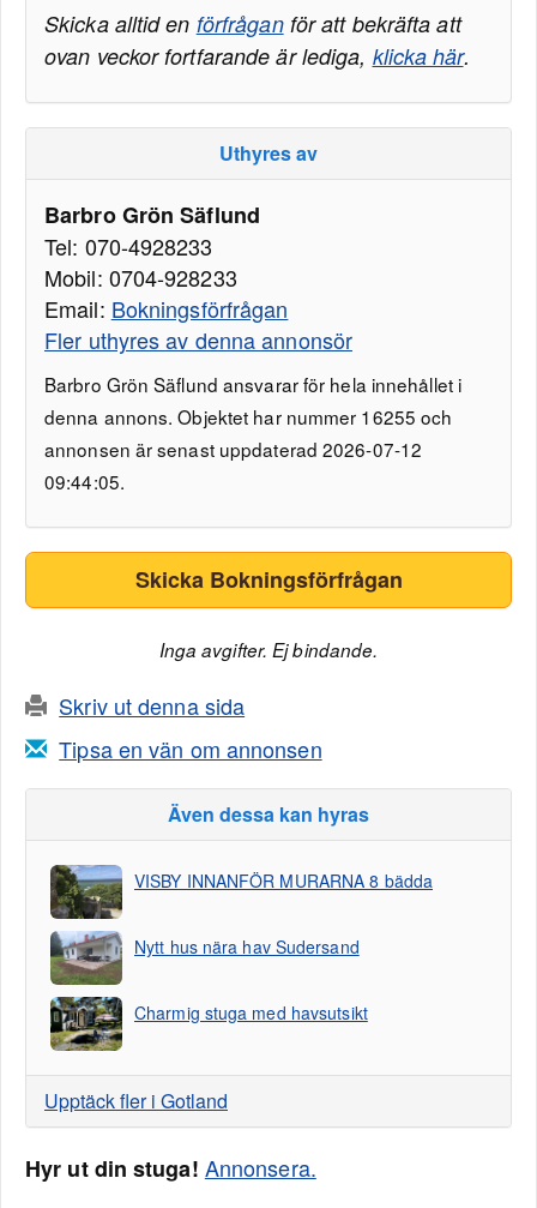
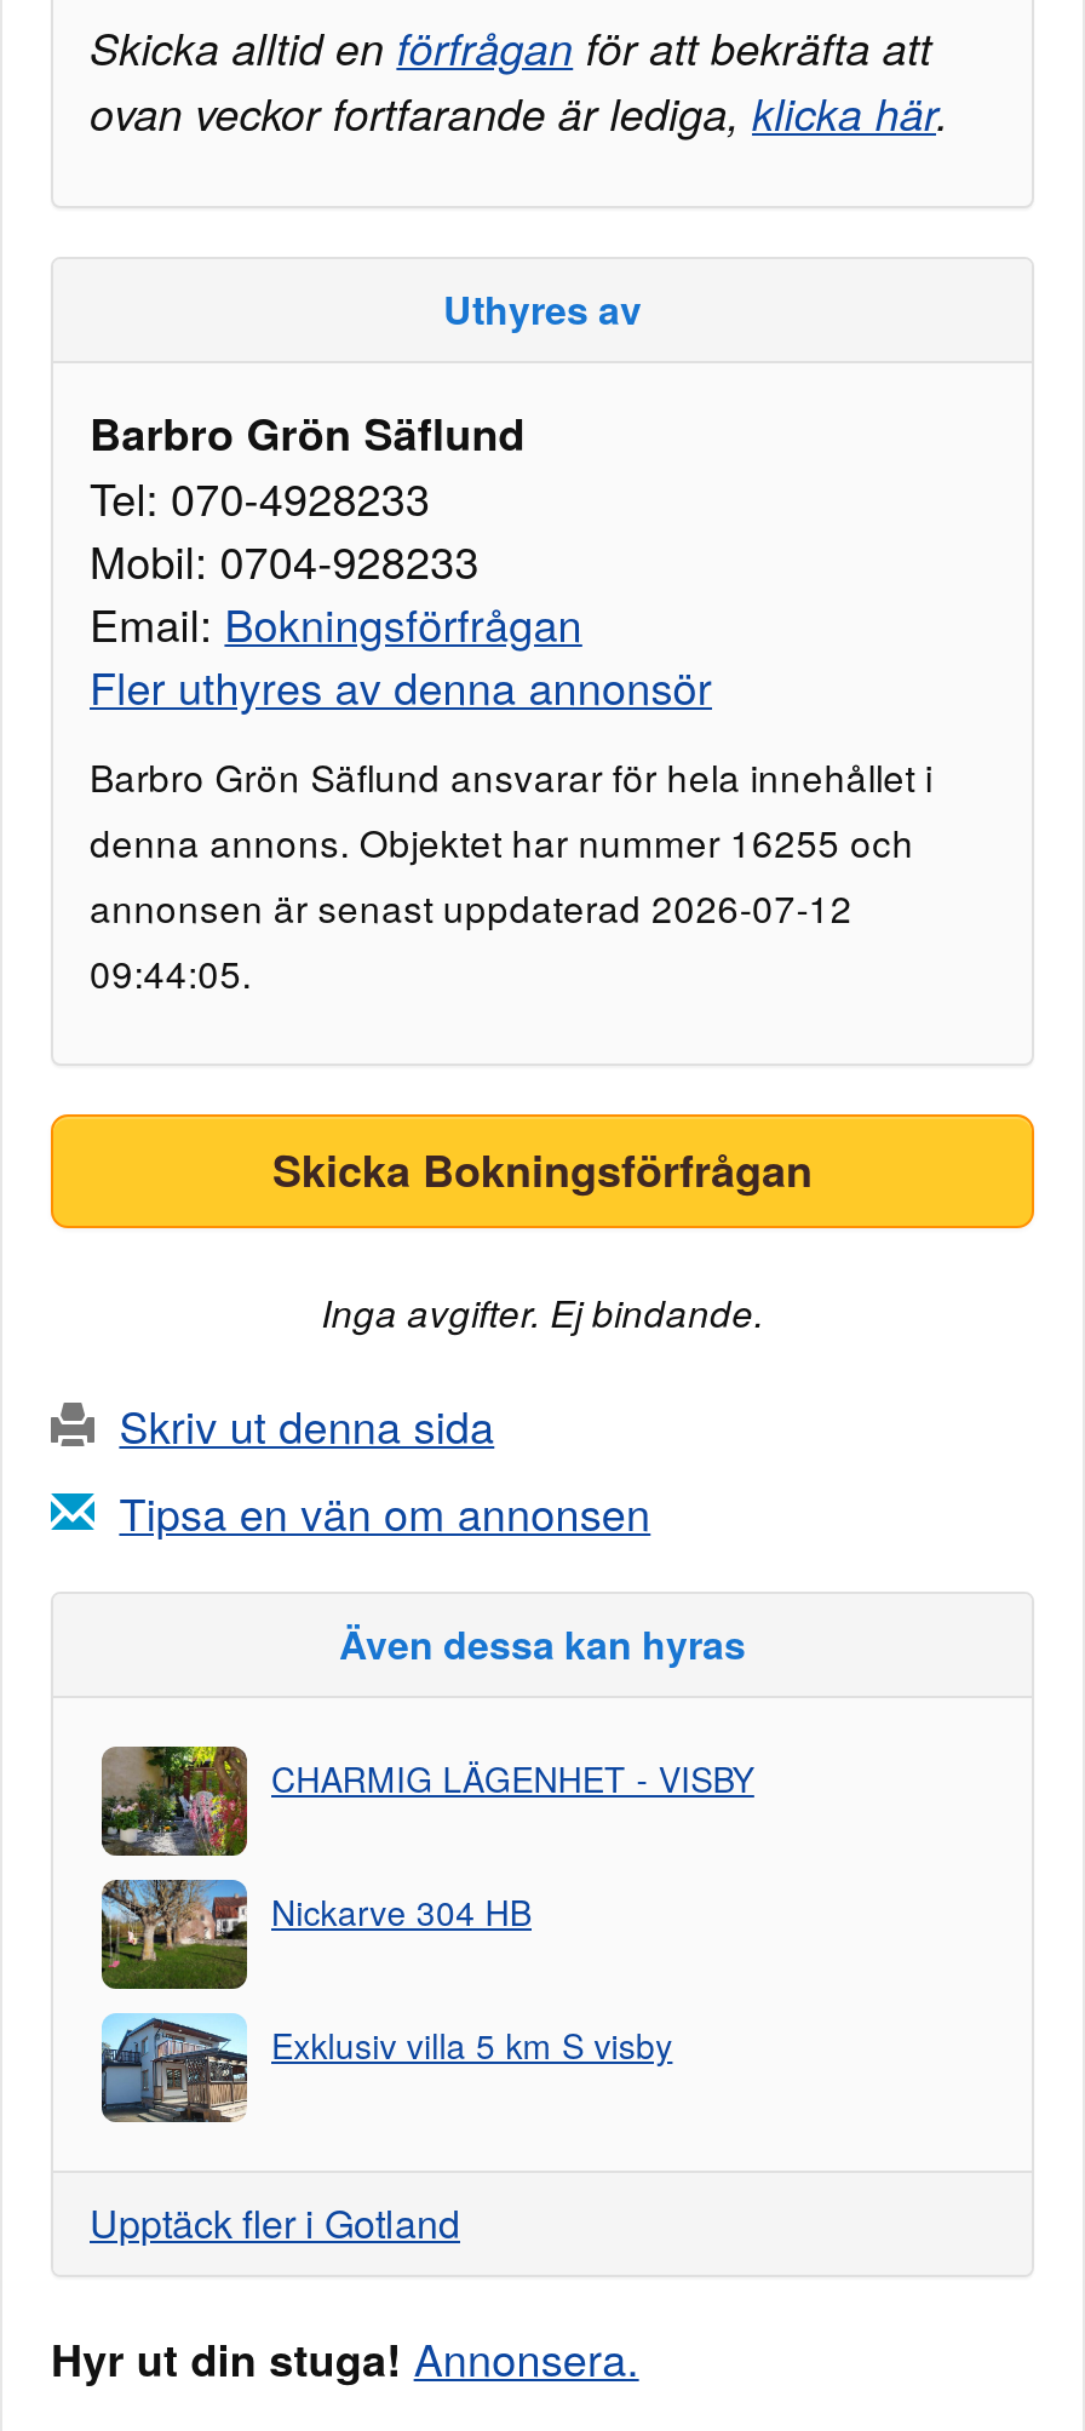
[50,864,433,920] [image] | VISBY INNANFÖR MURARNA 8 bädda -> [102,1744,754,1858] [image] | CHARMIG LÄGENHET - VISBY
[49,931,359,985] [image] | Nytt hus nära hav Sudersand -> [99,1877,532,1989] [image] | Nickarve 304 HB
[49,996,368,1052] [image] | Charmig stuga med havsutsikt -> [99,2013,673,2125] [image] | Exklusiv villa 5 km S visby

